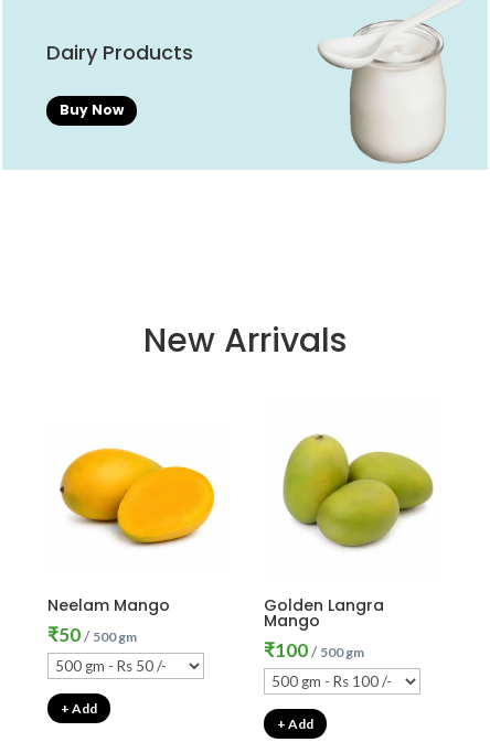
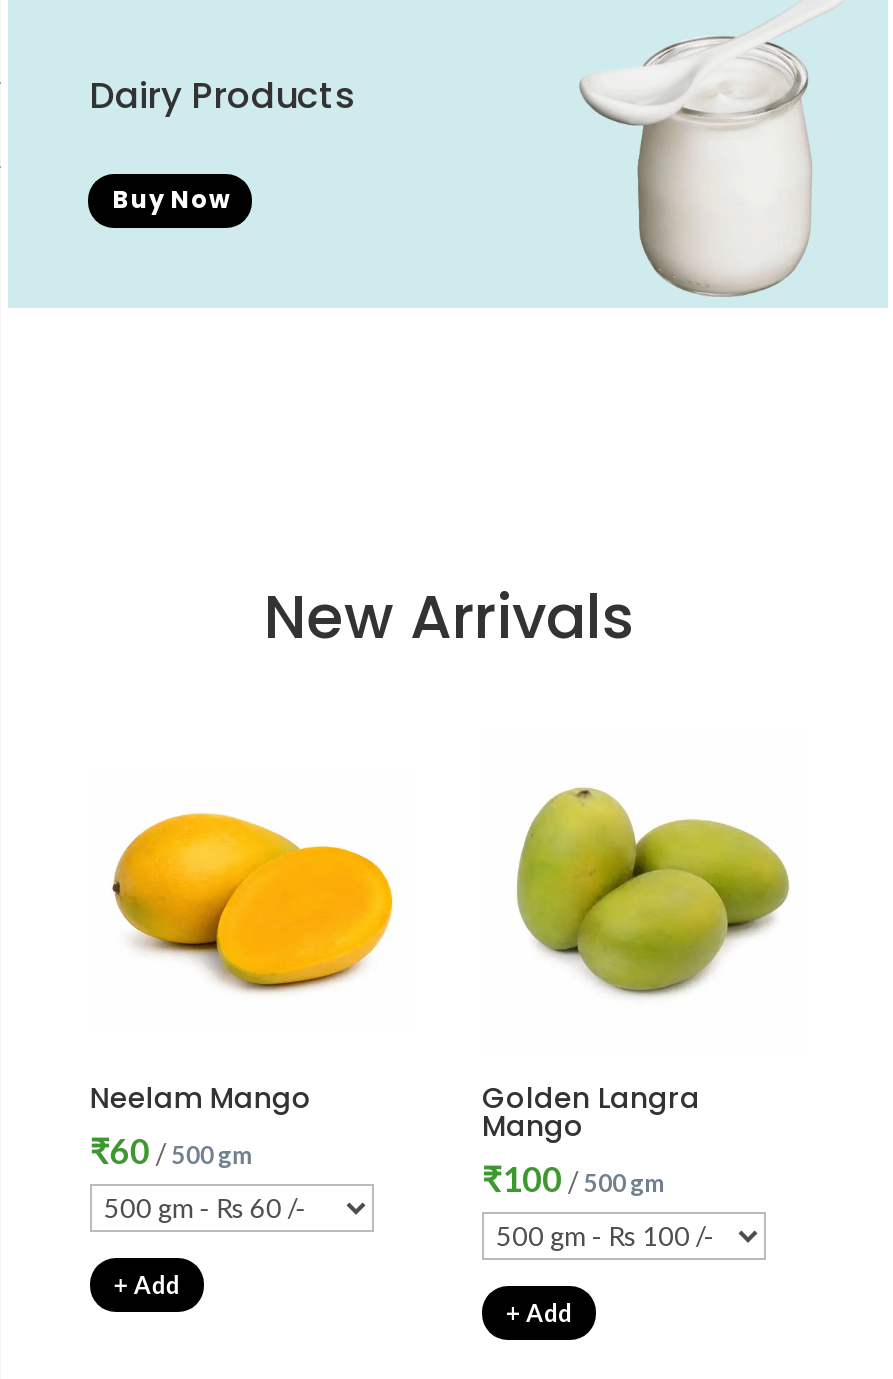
[47,623,137,646] ₹50 /500 gm -> [90,1130,252,1172] ₹60 /500 gm

